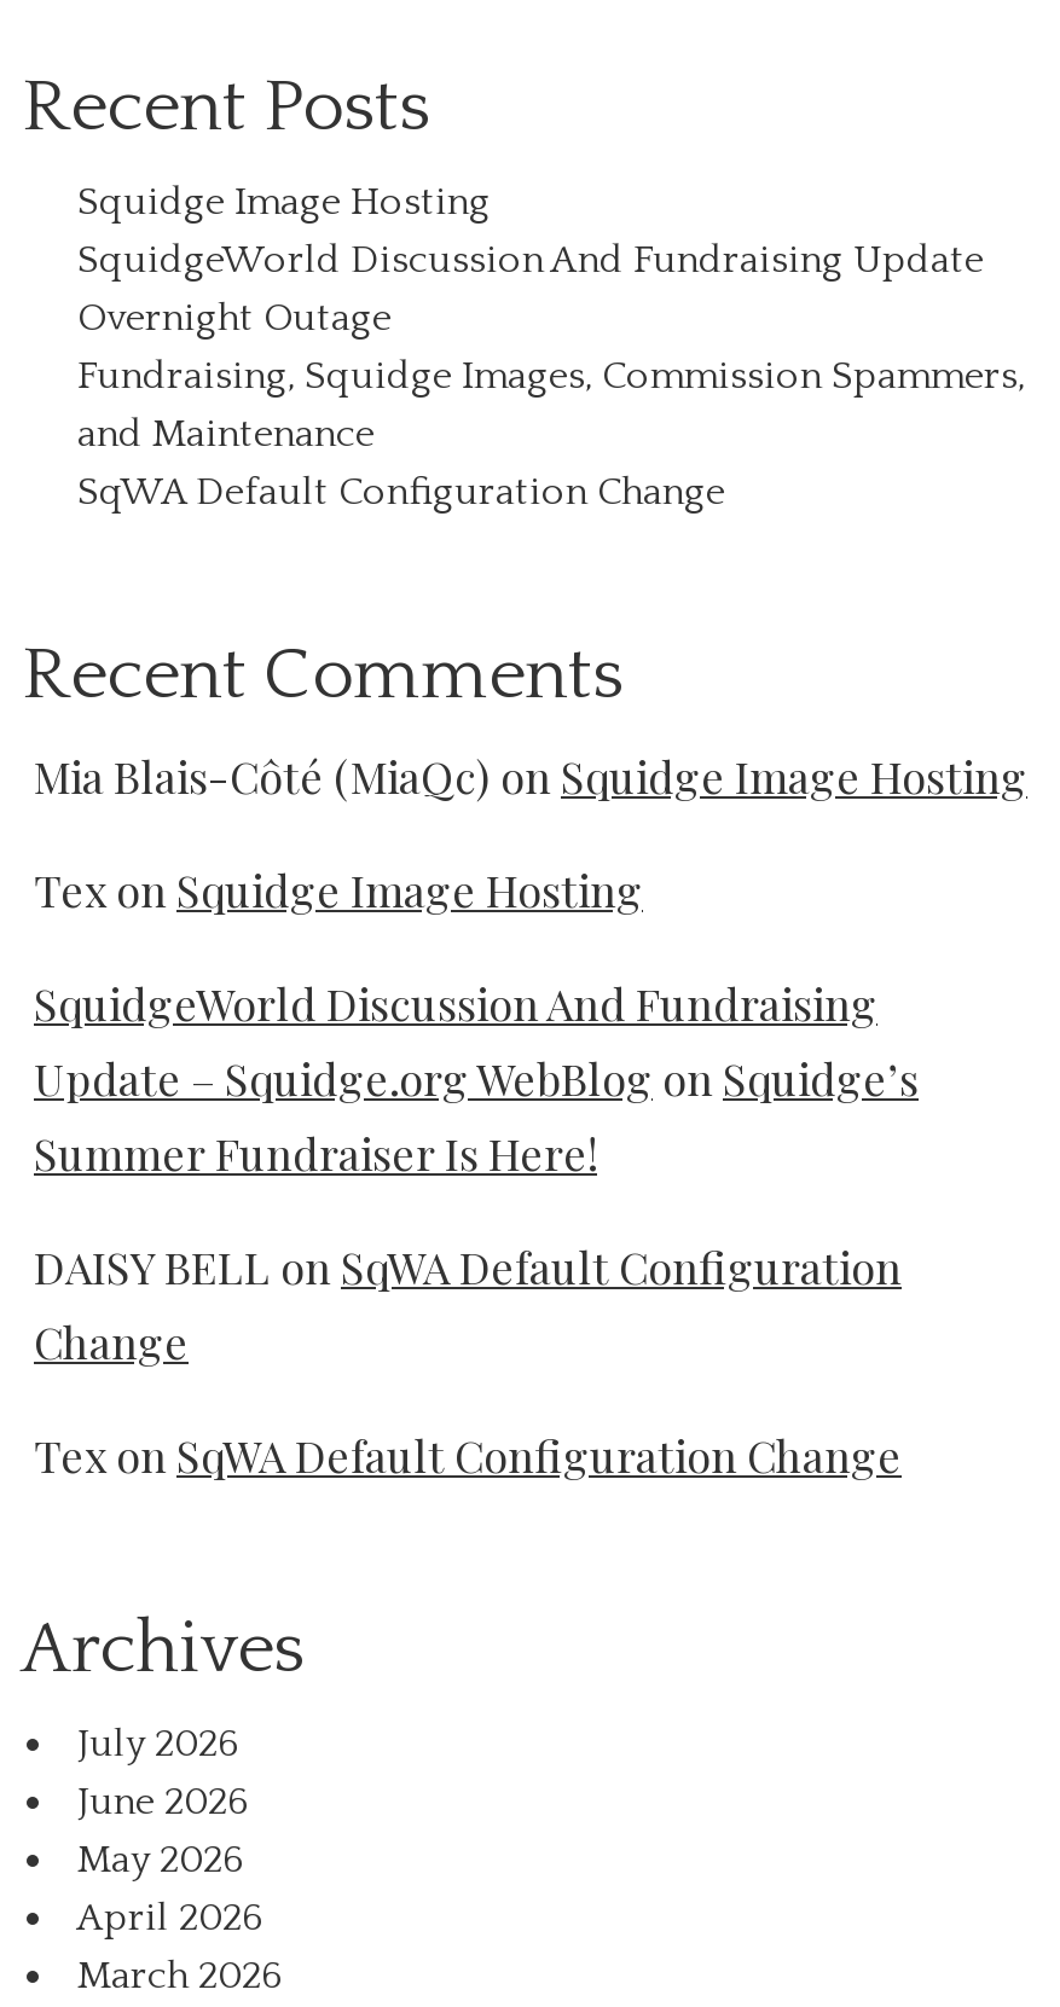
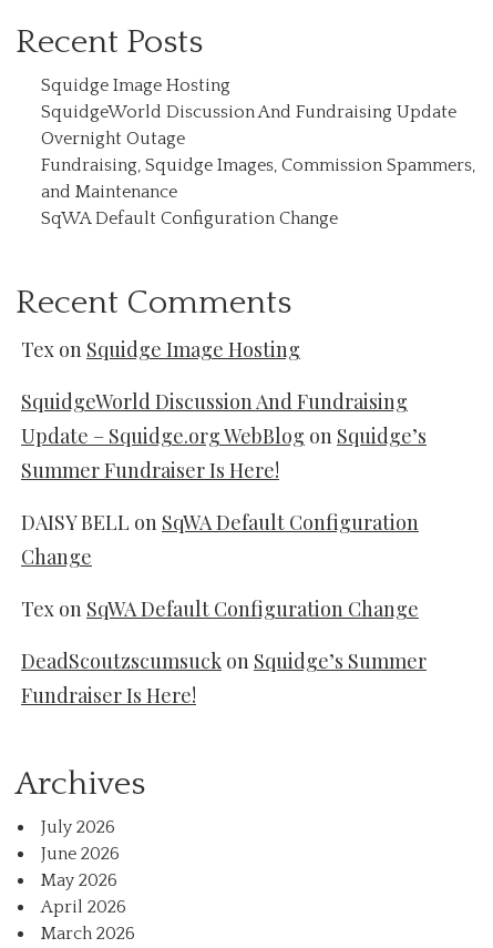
[34,749,1027,807] Mia Blais-Côté (MiaQc) on Squidge Image Hosting -> none
moved [34,863,919,1486] -> [21,337,427,623]: Tex on Squidge Image Hosting | SquidgeWorld Discussion And Fundraising | Update – Squidge.org WebBlog on Squidge’s | Summer Fundraiser Is Here! | DAISY BELL on SqWA Default Configuration | Change | Tex on SqWA Default Configuration Change
none -> [21,648,427,709] DeadScoutzscumsuck on Squidge’s Summer | Fundraiser Is Here!

